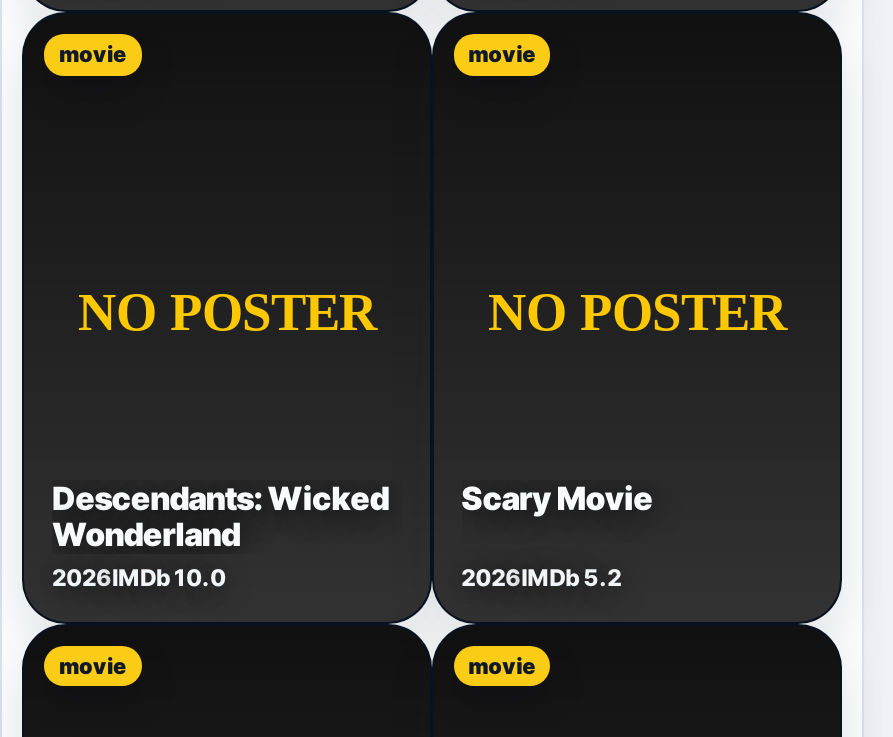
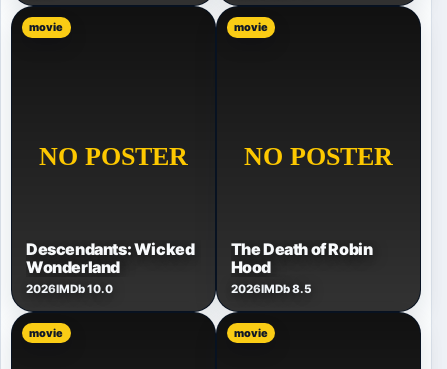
[461,478,652,593] Scary Movie | 2026IMDb 5.2 -> [231,239,372,296] The Death of Robin | Hood | 2026IMDb 8.5

